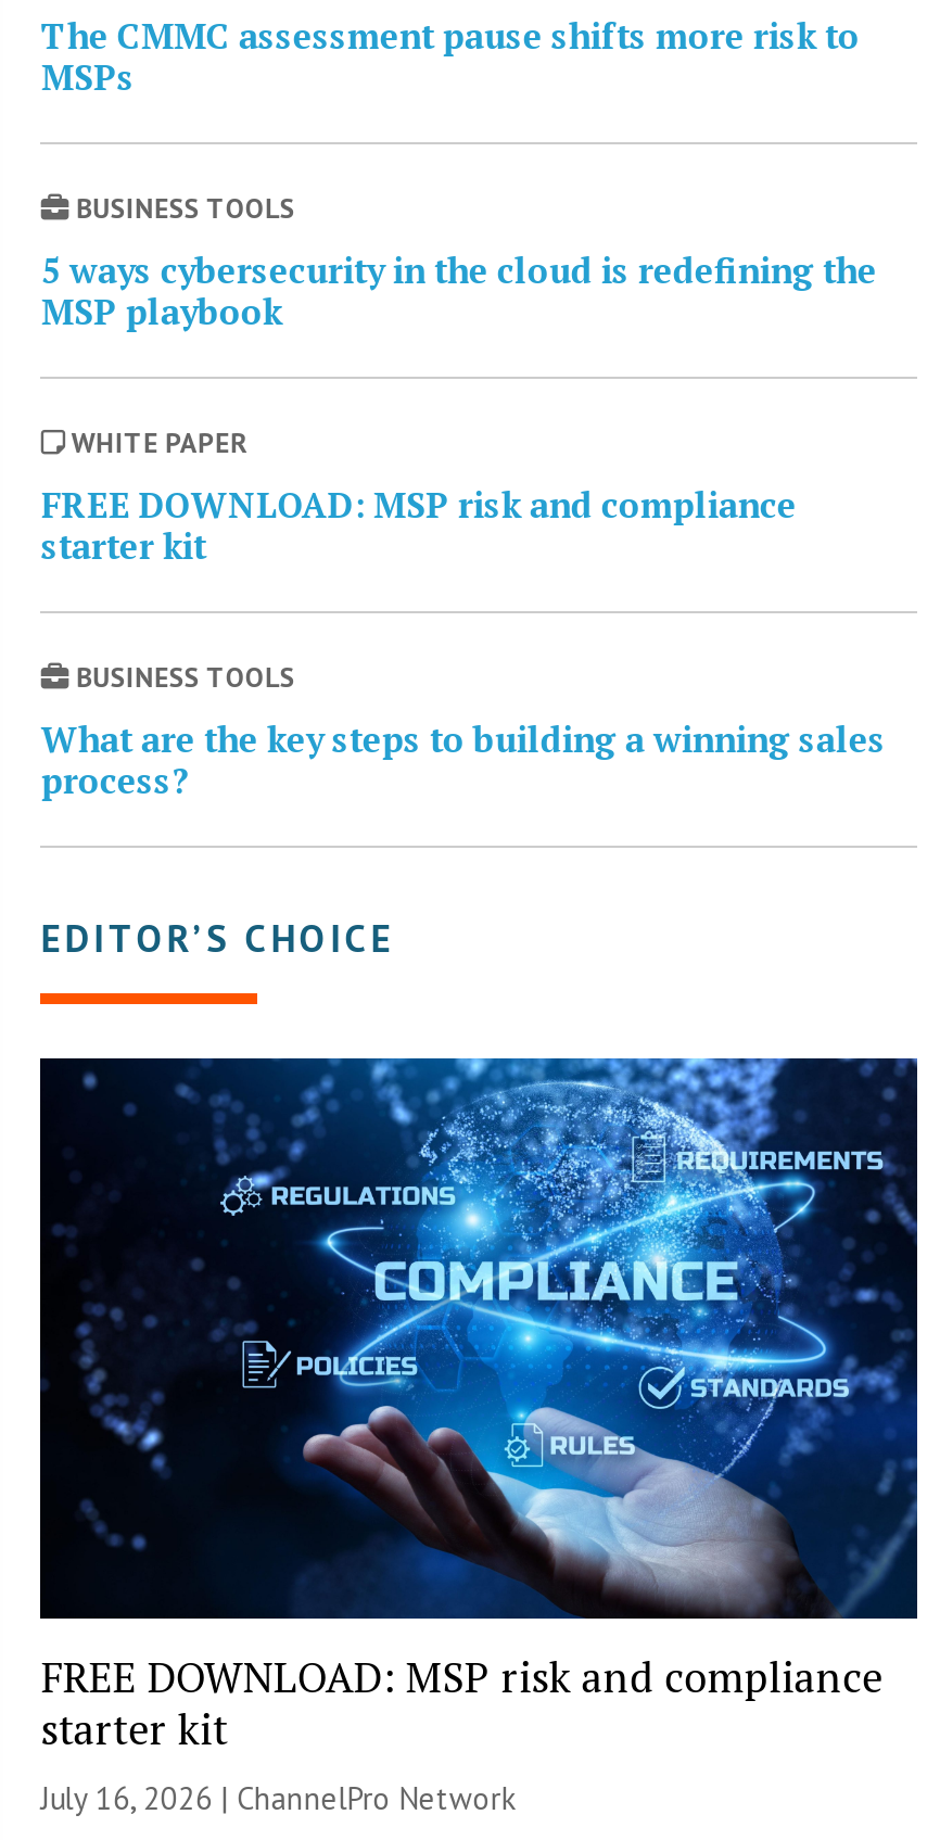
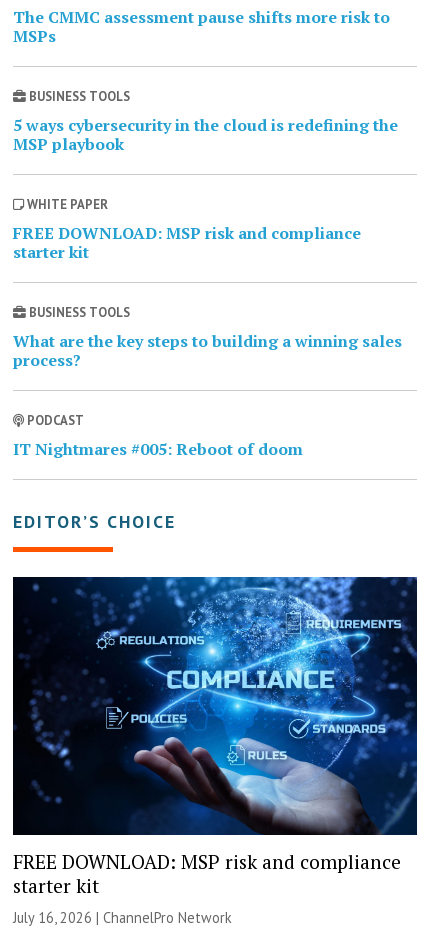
none -> [13,412,303,460] PODCAST | IT Nightmares #005: Reboot of doom

